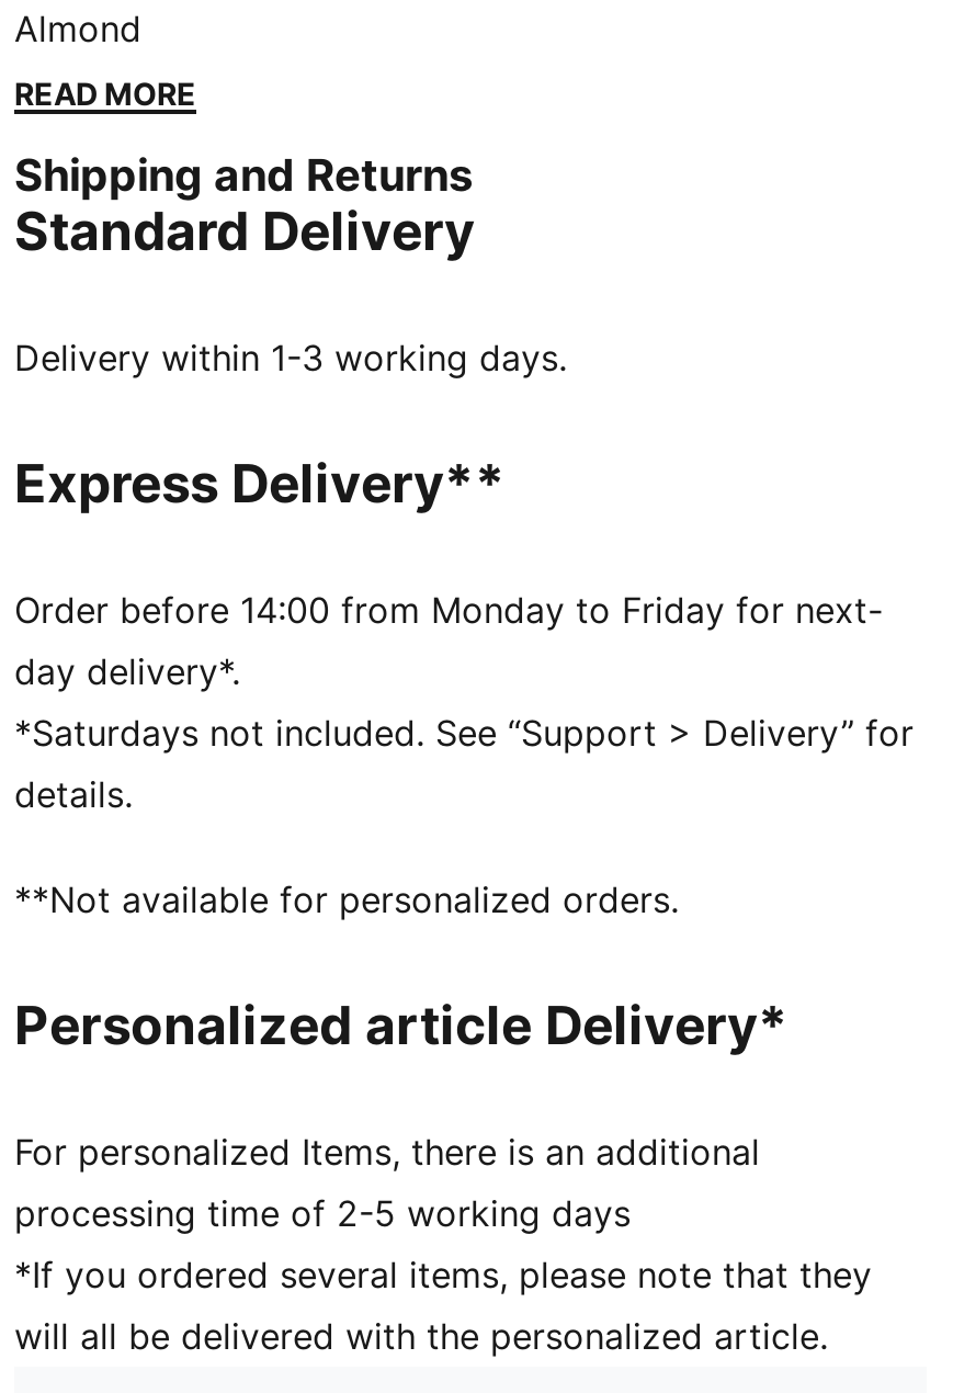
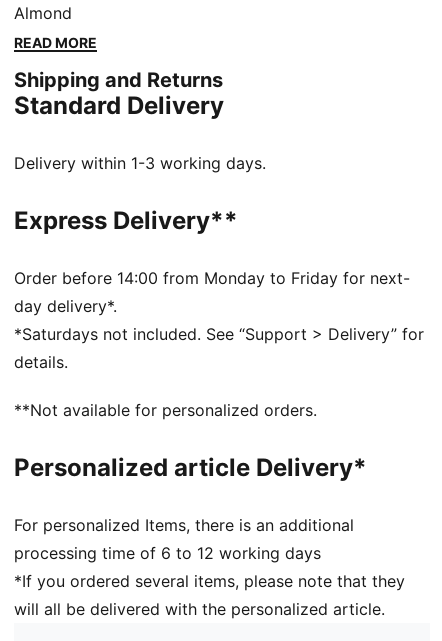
[14,1191,631,1235] processing time of 2-5 working days -> [14,543,321,563] processing time of 6 to 12 working days

